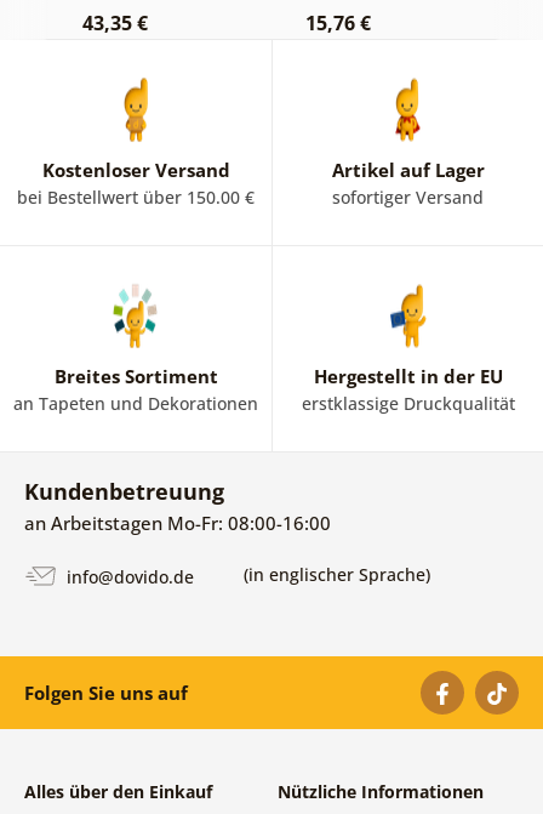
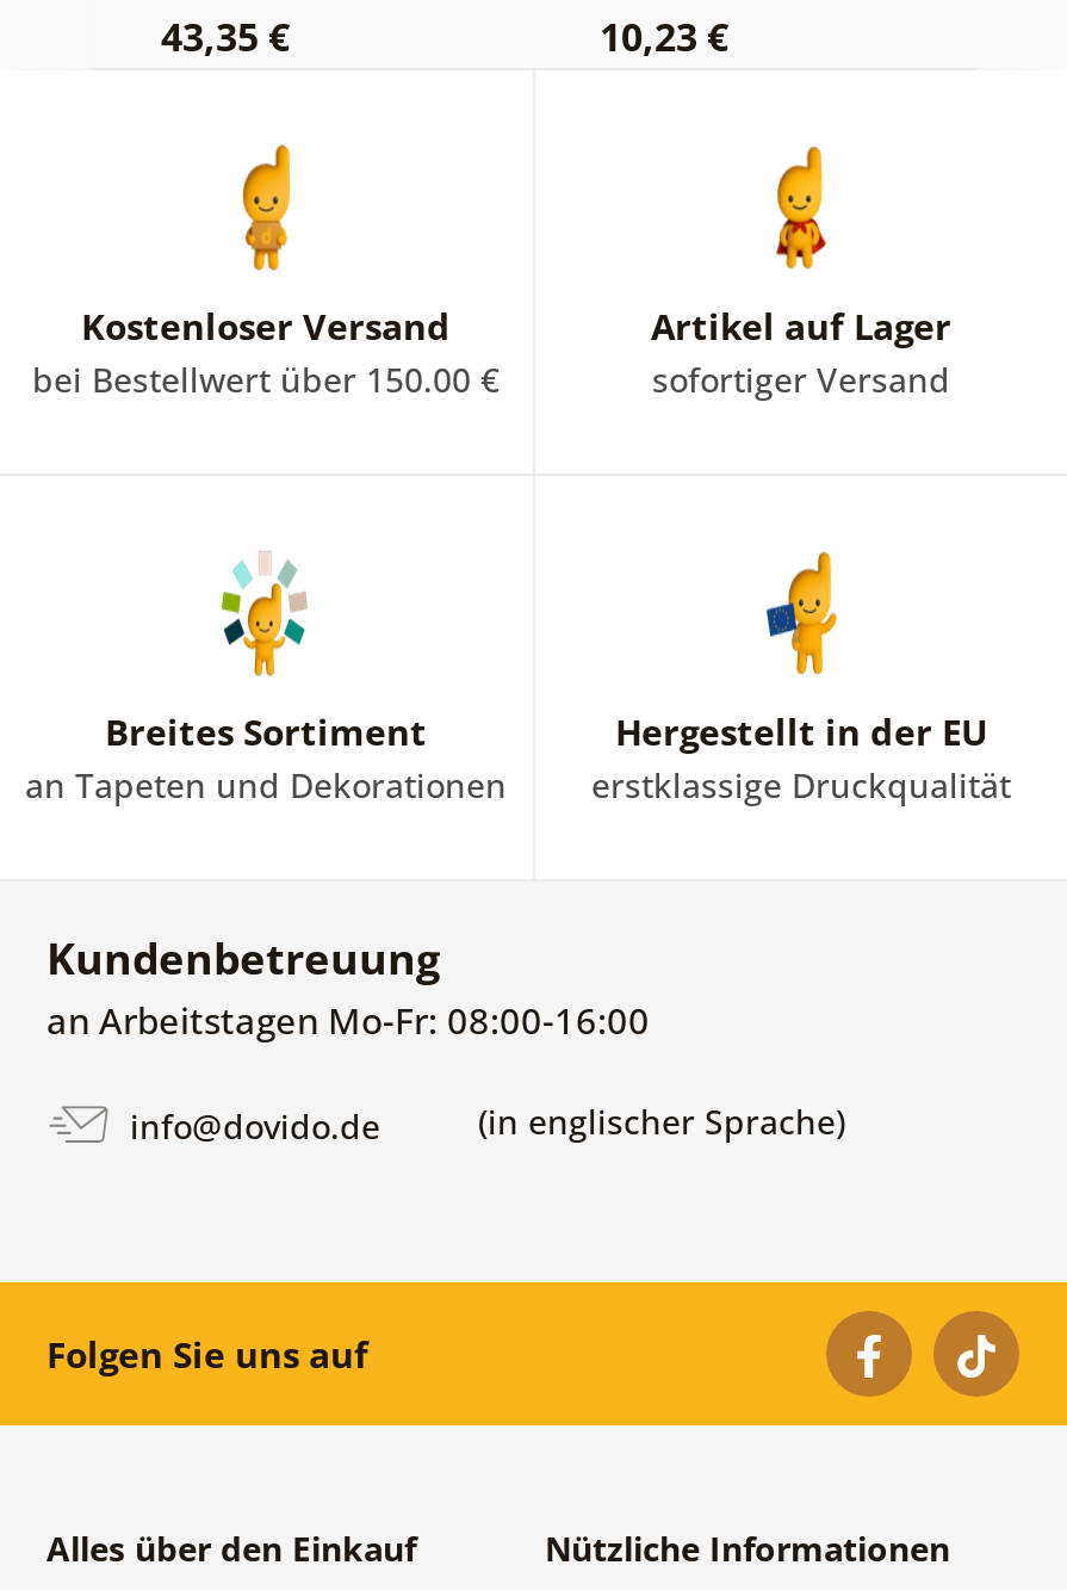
[305,10,371,36] 15,76 € -> [599,10,728,63] 10,23 €

